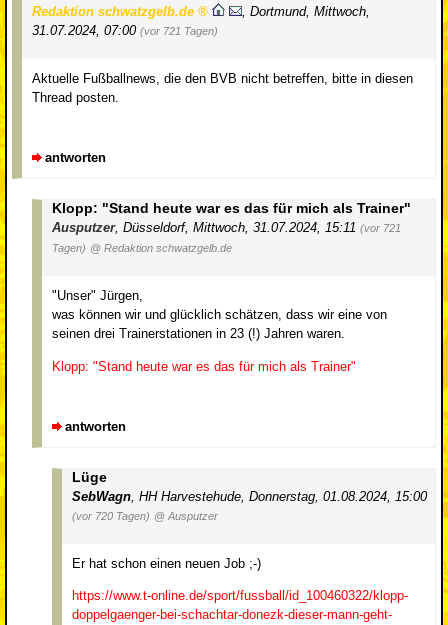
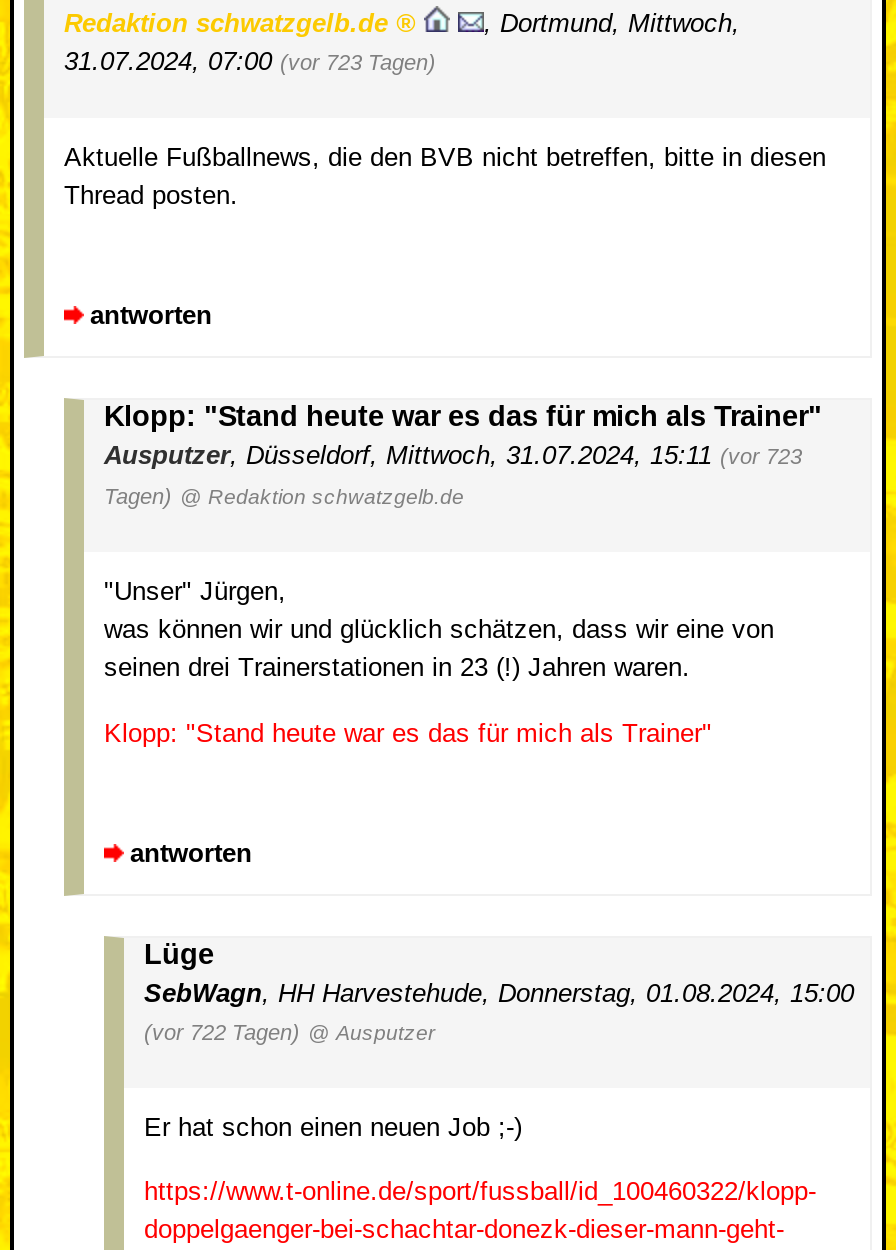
[32,23,218,38] 31.07.2024, 07:00 (vor 721 Tagen) -> [64,46,436,76] 31.07.2024, 07:00 (vor 723 Tagen)
[52,220,401,235] Ausputzer, Düsseldorf, Mittwoch, 31.07.2024, 15:11 (vor 721 -> [104,440,802,470] Ausputzer, Düsseldorf, Mittwoch, 31.07.2024, 15:11 (vor 723
[72,510,218,522] (vor 720 Tagen) @ Ausputzer -> [144,1019,436,1043] (vor 722 Tagen) @ Ausputzer

